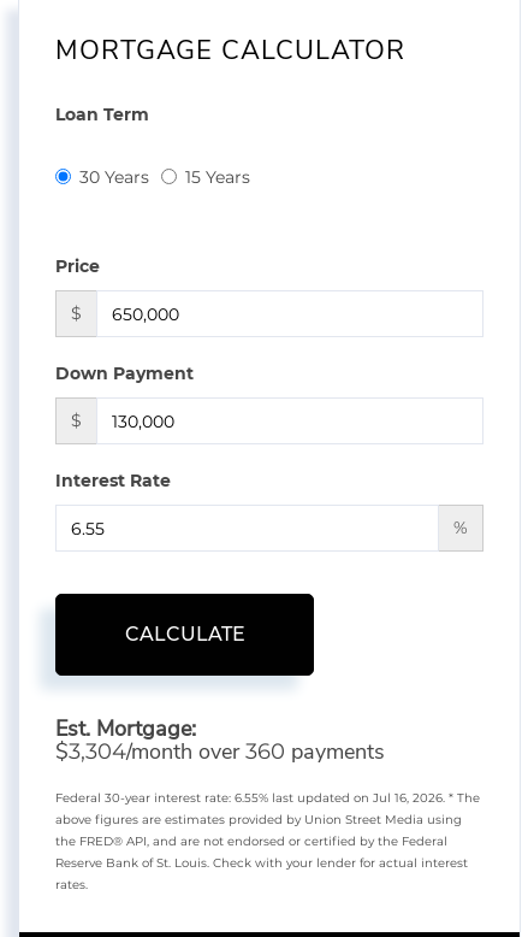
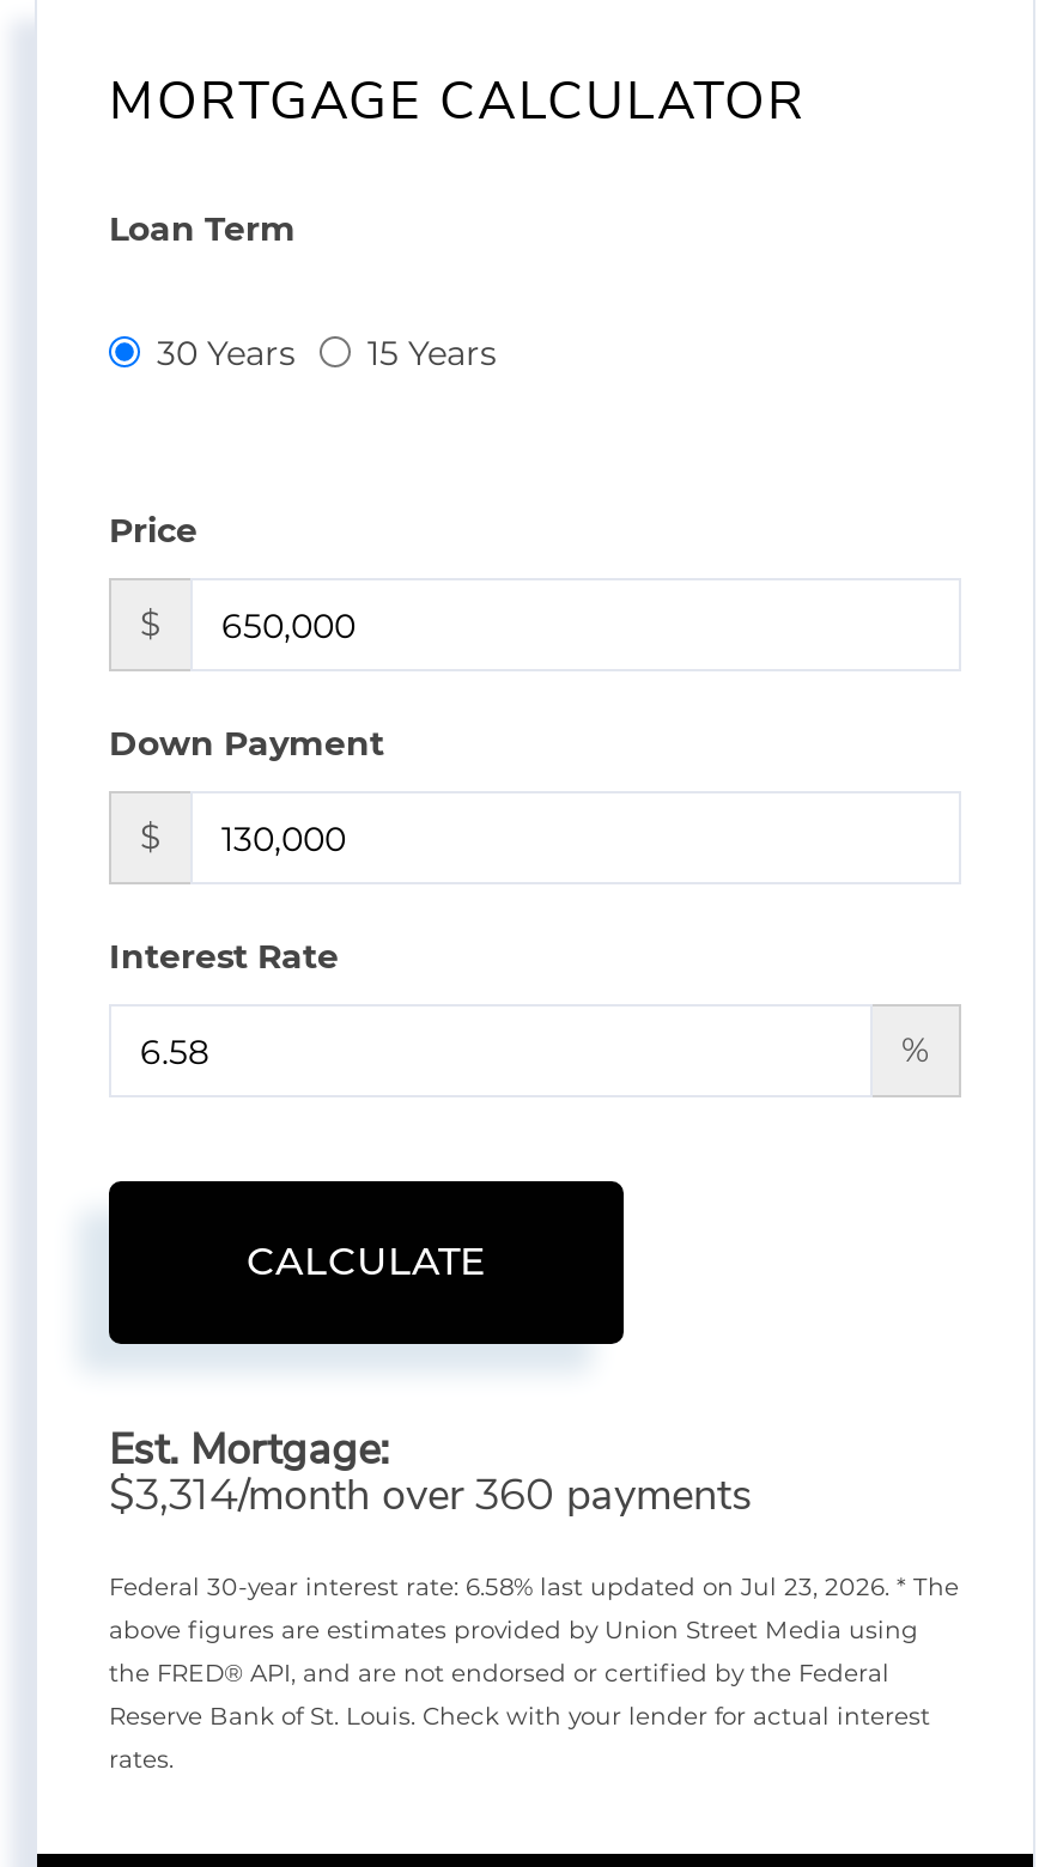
[55,738,385,766] $3,304/month over 360 payments -> [109,1467,753,1524] $3,314/month over 360 payments
[55,791,480,806] Federal 30-year interest rate: 6.55% last updated on Jul 16, 2026. * The -> [109,1572,959,1603] Federal 30-year interest rate: 6.58% last updated on Jul 23, 2026. * The

